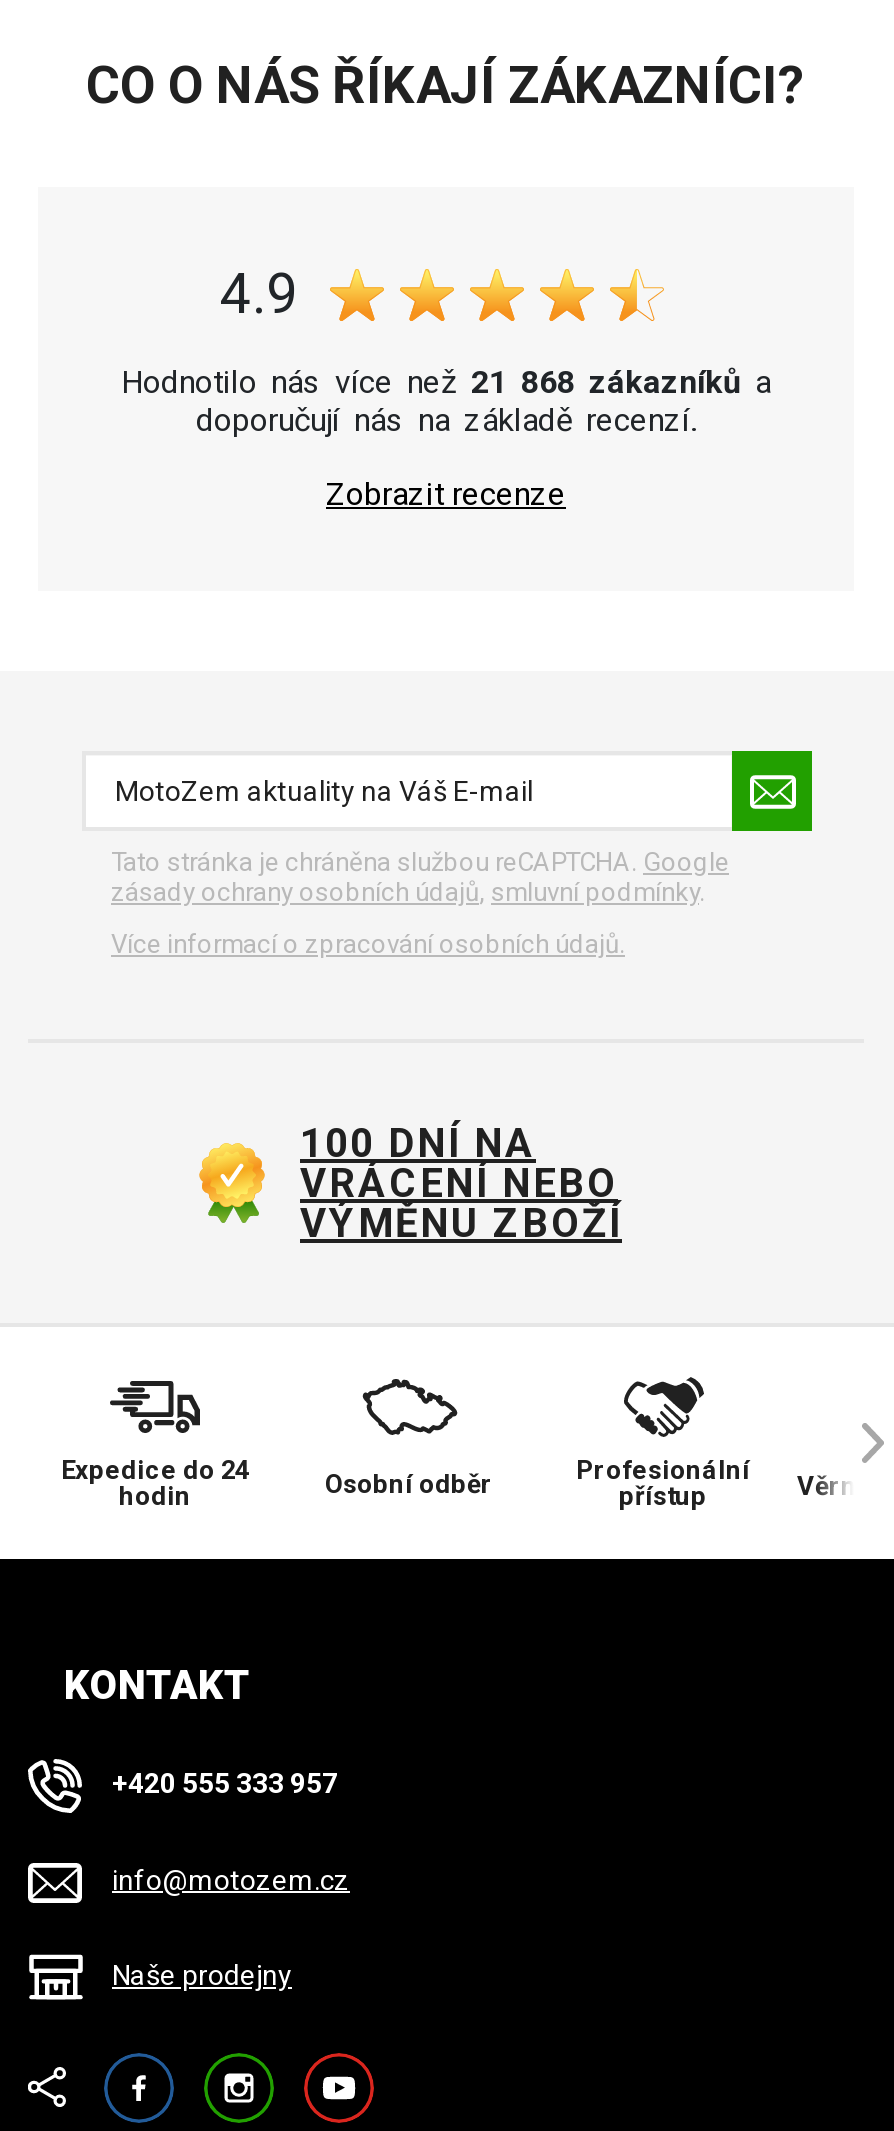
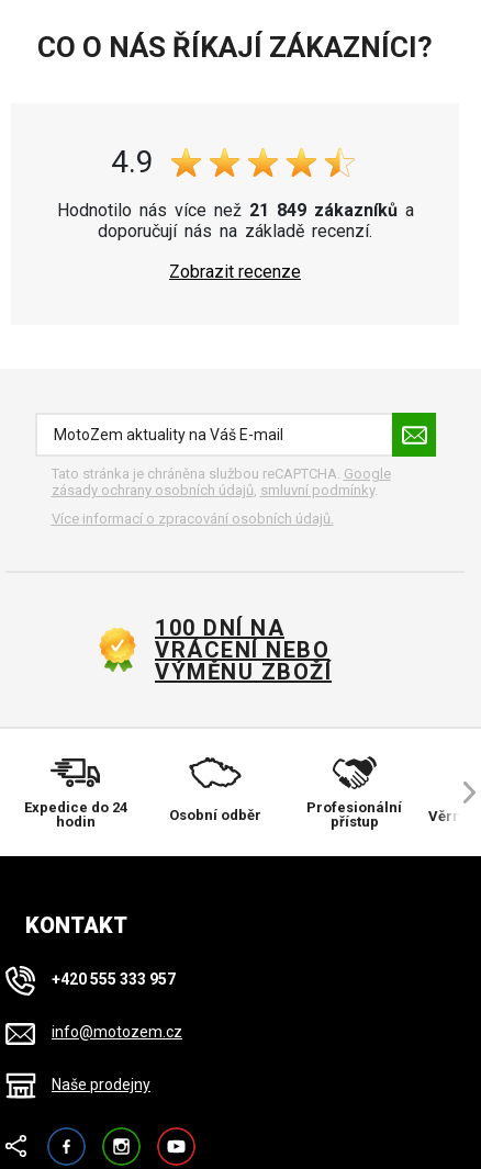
[121,364,771,402] Hodnotilo nás více než 21 868 zákazníků a -> [57,200,413,221] Hodnotilo nás více než 21 849 zákazníků a

